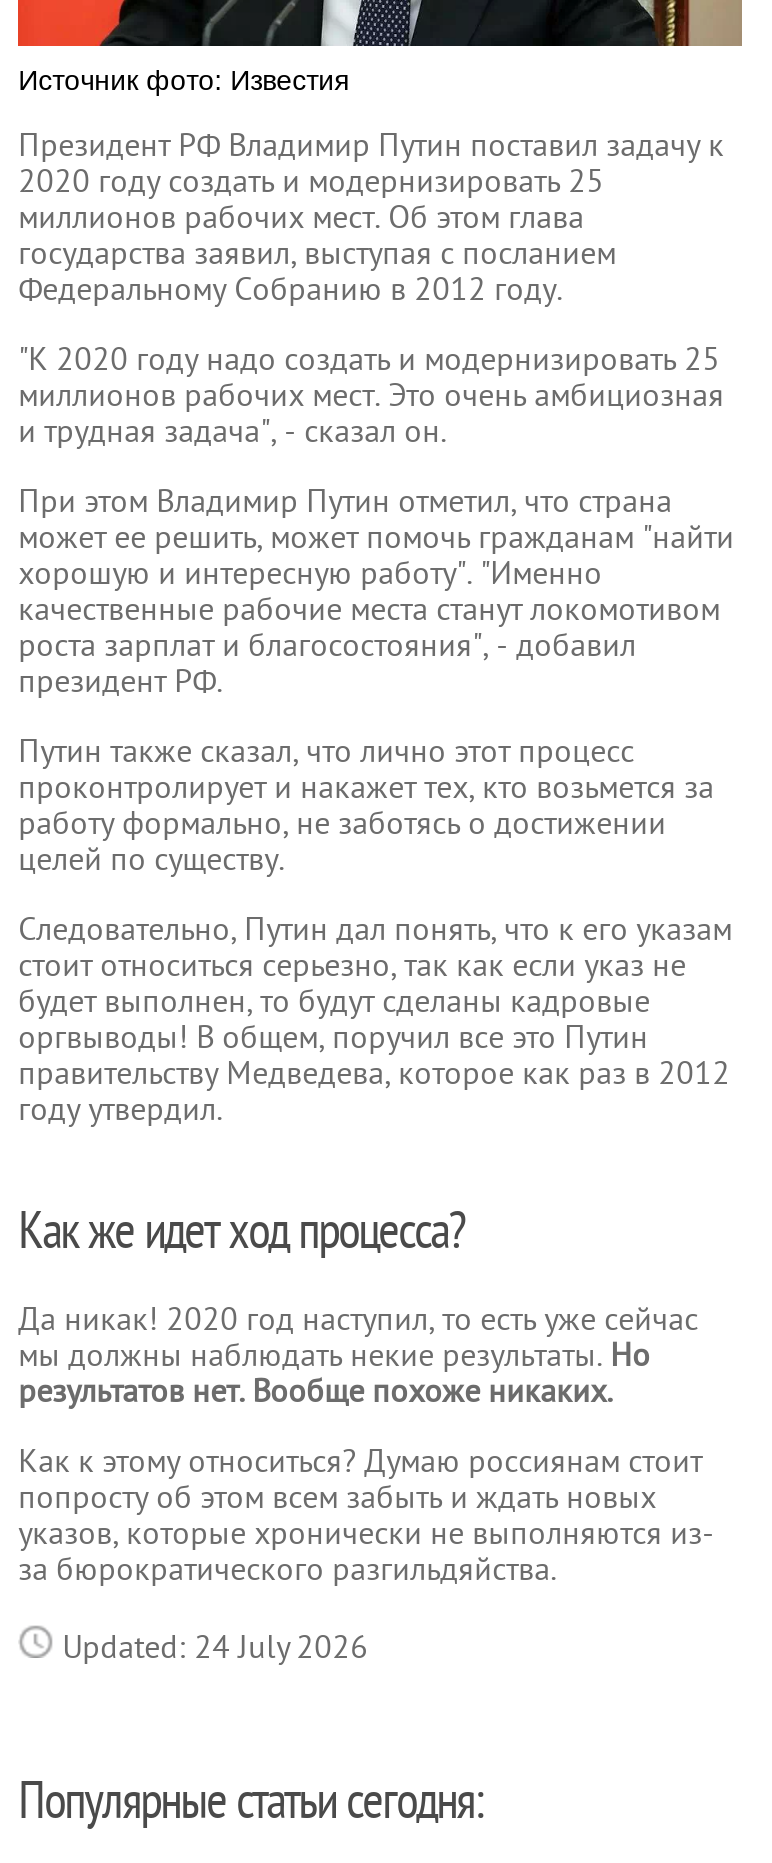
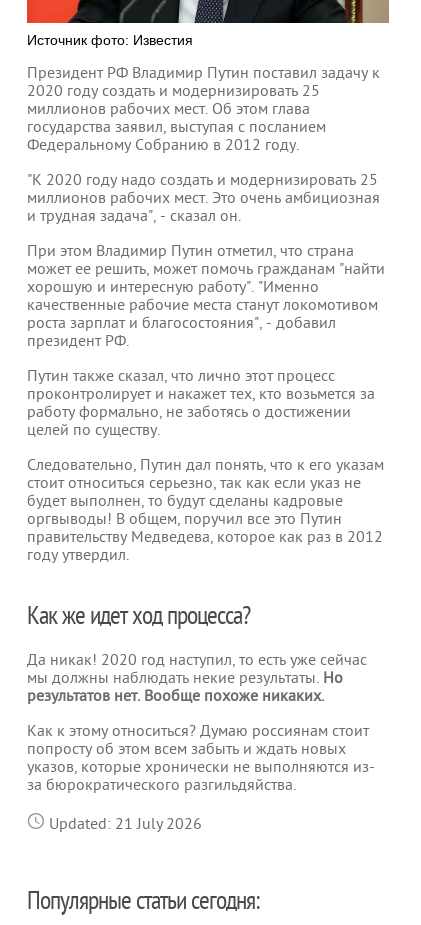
[54,1629,368,1665] Updated: 24 July 2026 -> [45,815,202,833] Updated: 21 July 2026

